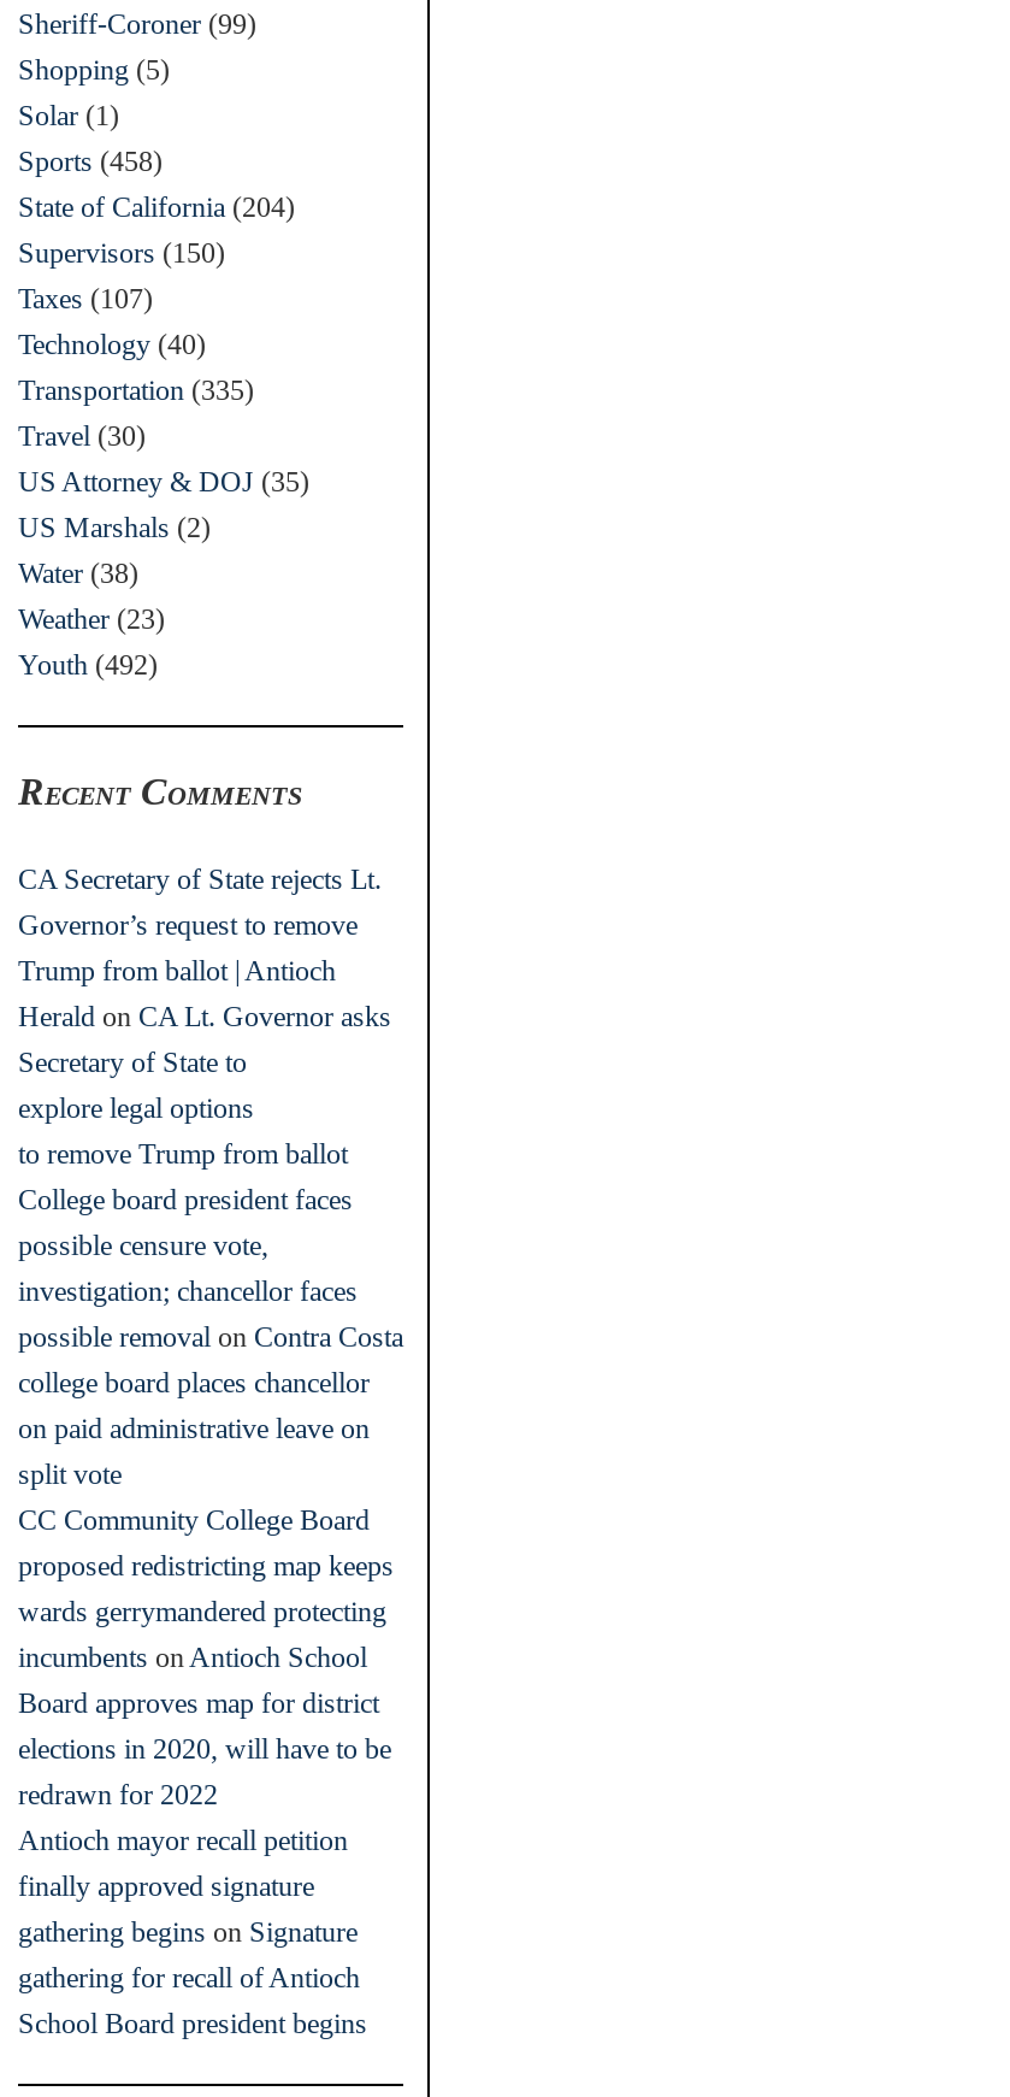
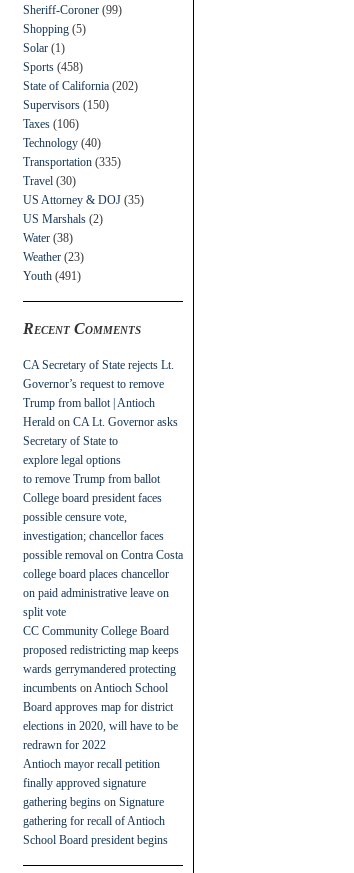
[18,190,295,224] State of California (204) -> [23,79,138,93] State of California (202)
[18,282,153,316] Taxes (107) -> [23,117,79,131] Taxes (106)
[18,648,158,682] Youth (492) -> [23,269,81,283] Youth (491)

